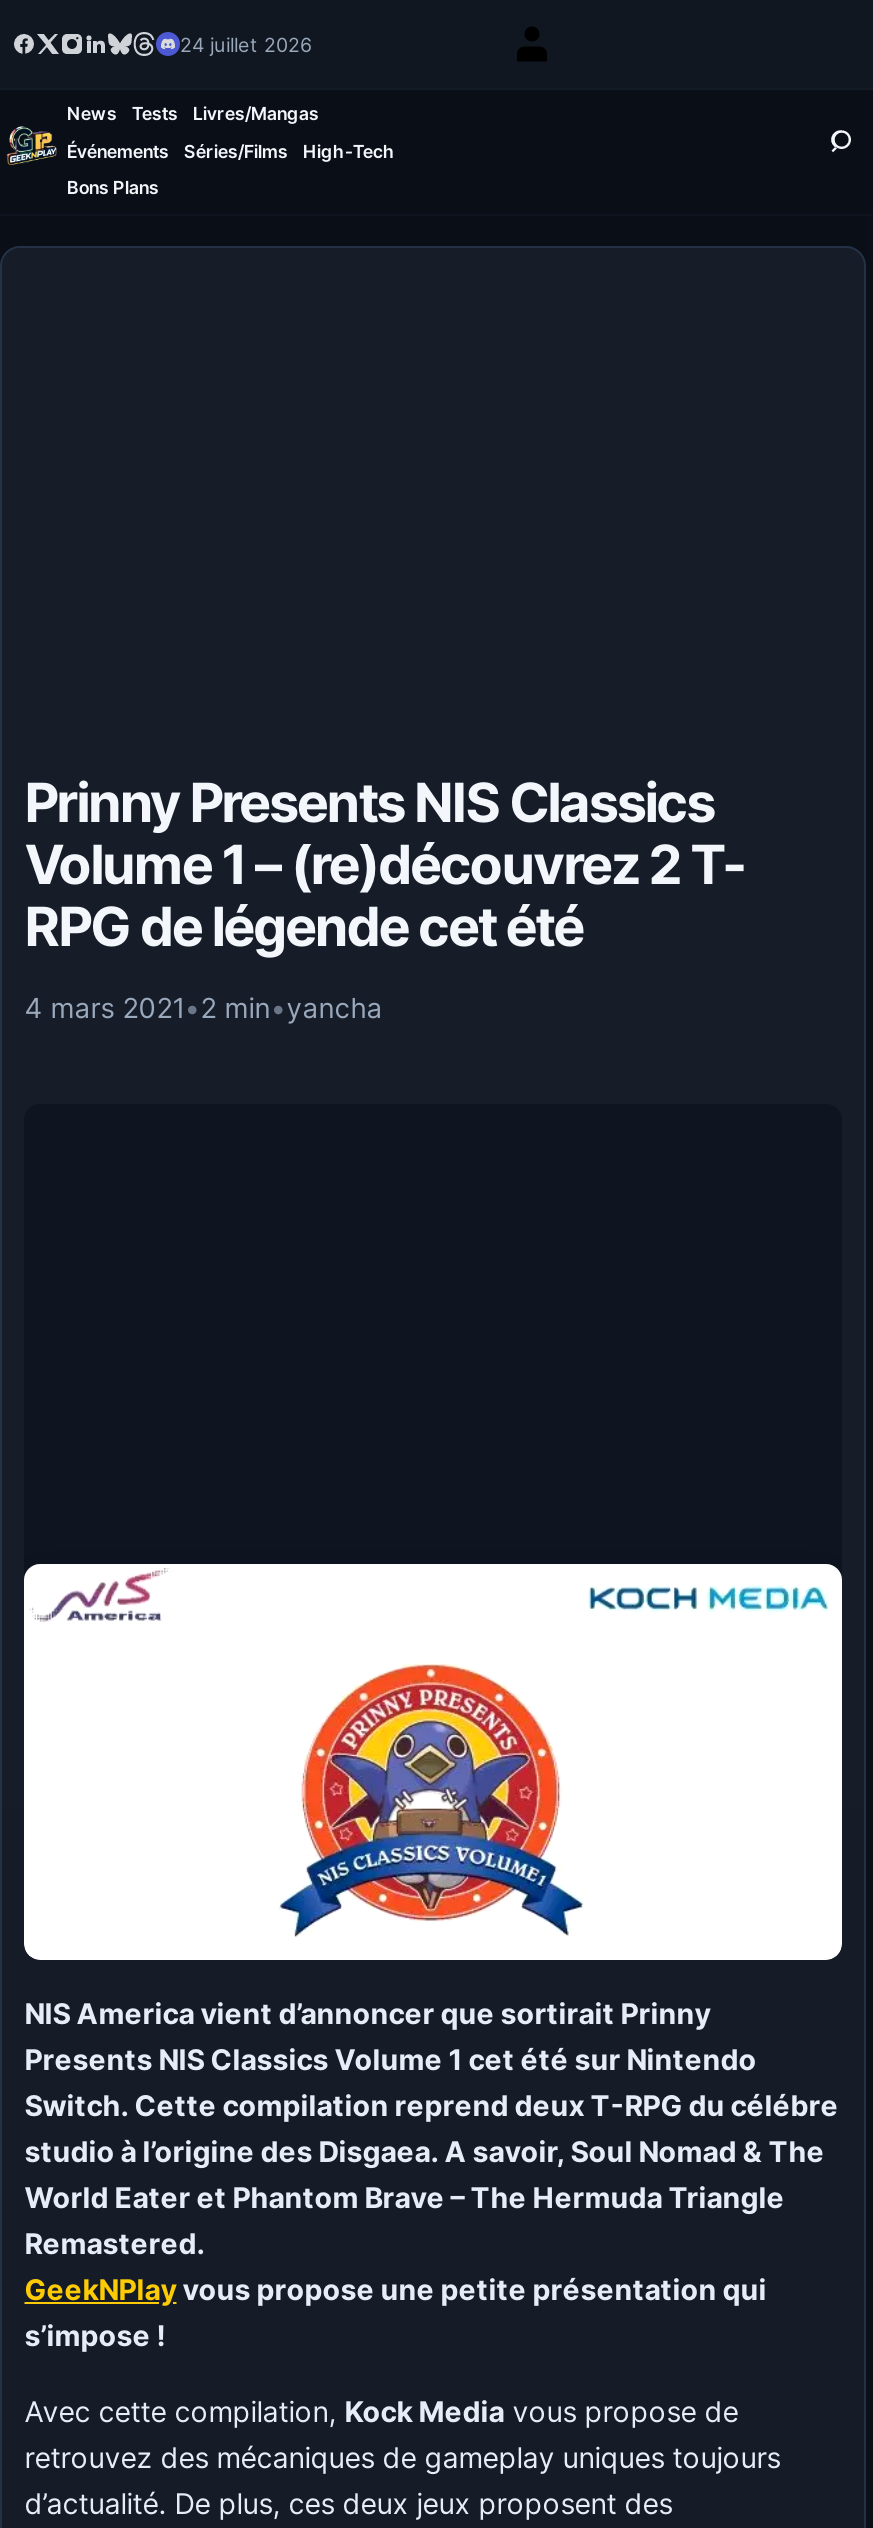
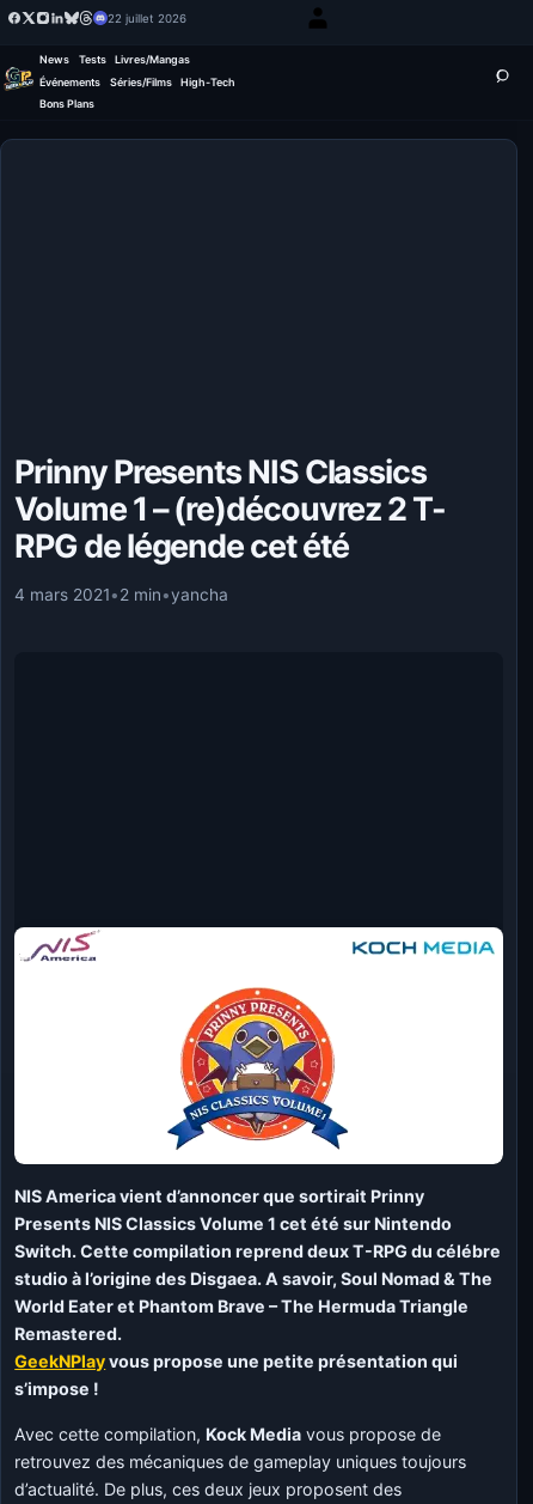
[180,33,312,55] 24 juillet 2026 -> [108,11,186,25] 22 juillet 2026

